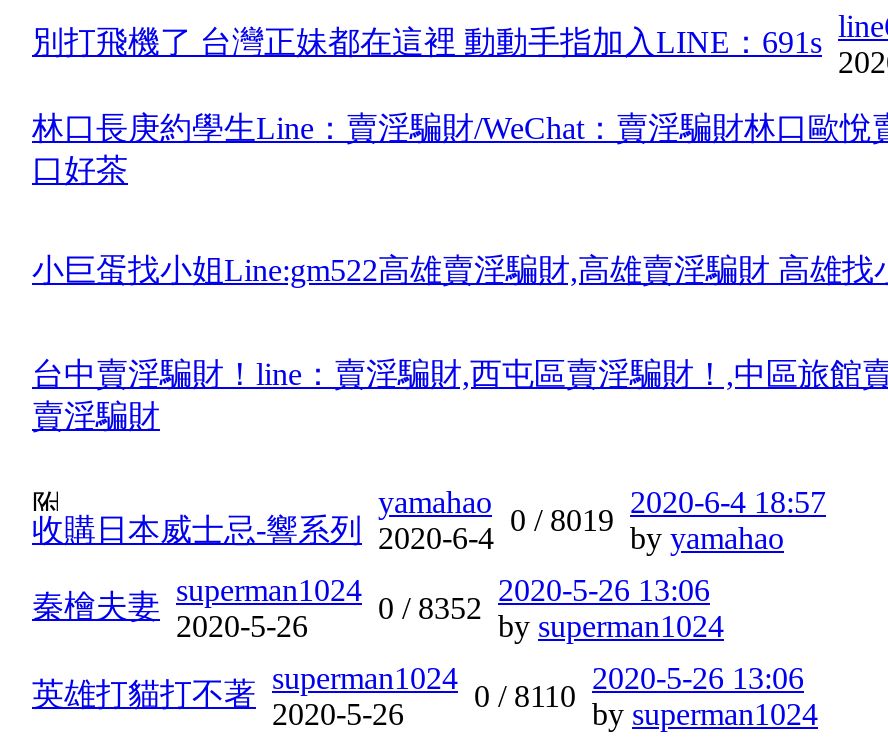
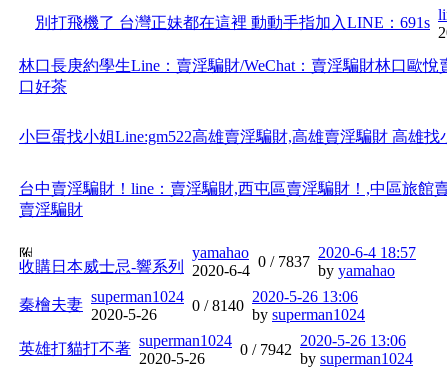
[510,503,614,537] 0 / 8019 -> [258,253,310,270] 0 / 7837
[32,573,482,625] 秦檜夫妻 superman1024 0 / 8352 -> [19,288,244,314] 秦檜夫妻 superman1024 0 / 8140
[32,661,576,713] 英雄打貓打不著 superman1024 0 / 8110 -> [19,332,292,358] 英雄打貓打不著 superman1024 0 / 7942

